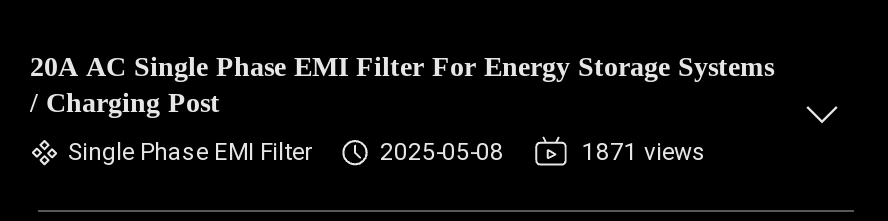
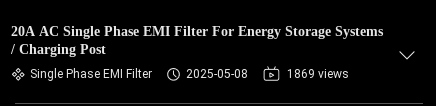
[582,138,706,166] 1871 views -> [287,67,349,81] 1869 views

